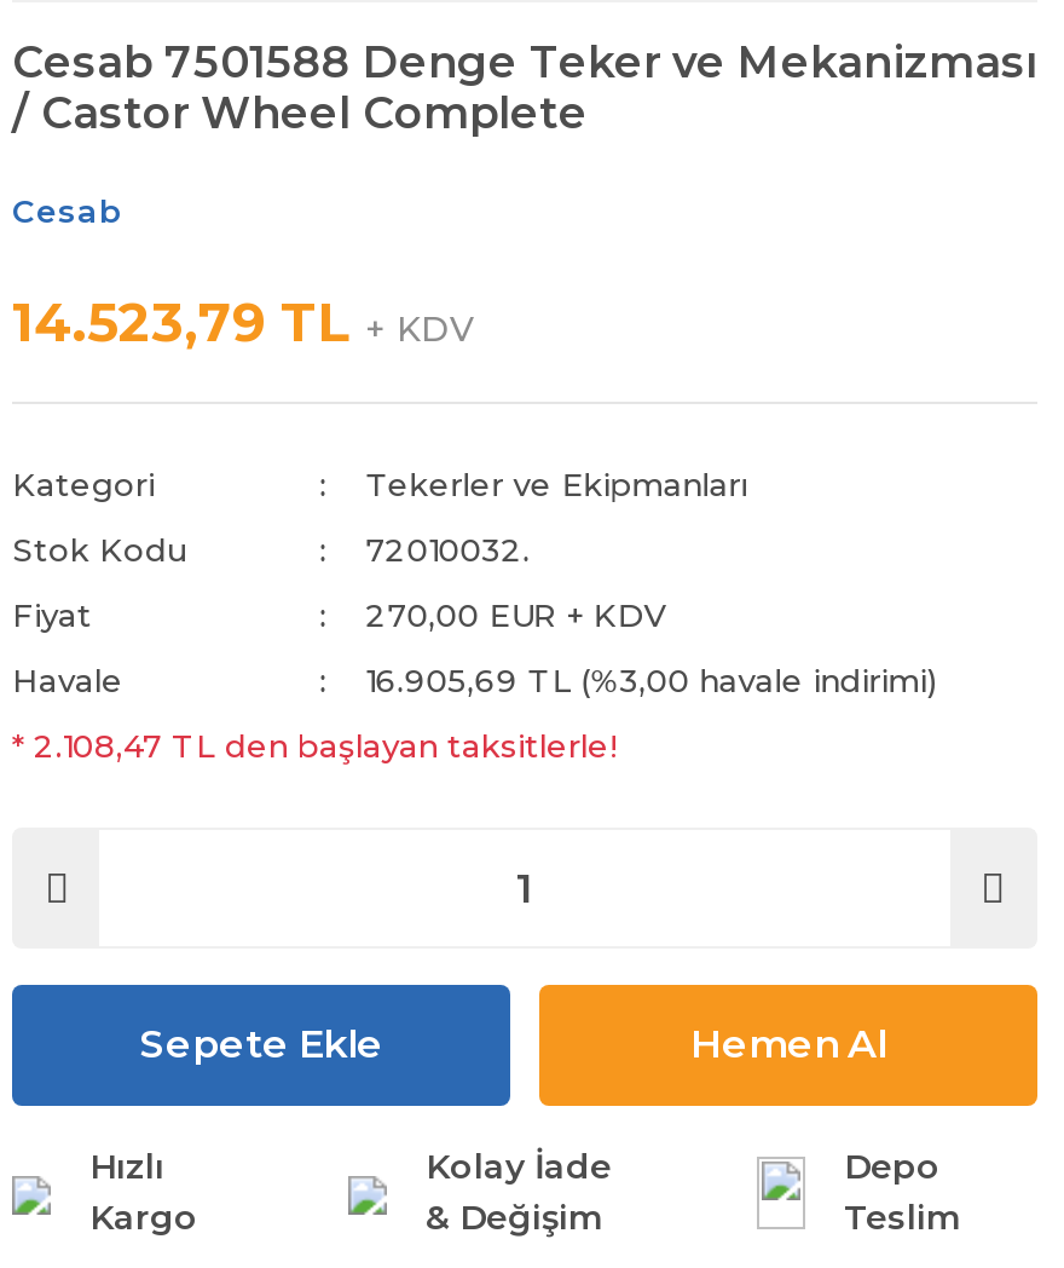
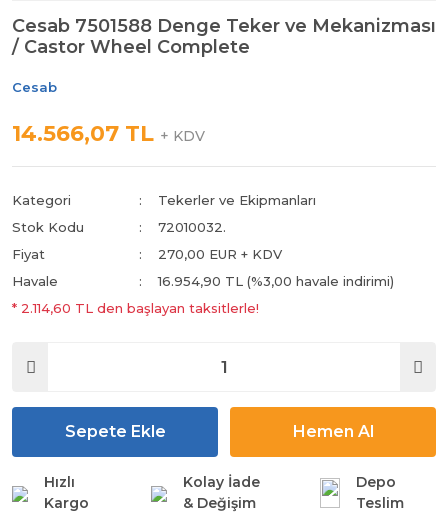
[12,290,474,356] 14.523,79 TL + KDV -> [12,120,205,147] 14.566,07 TL + KDV
[366,661,936,699] 16.905,69 TL (%3,00 havale indirimi) -> [158,273,394,289] 16.954,90 TL (%3,00 havale indirimi)
[12,726,617,765] * 2.108,47 TL den başlayan taksitlerle! -> [12,300,259,316] * 2.114,60 TL den başlayan taksitlerle!

